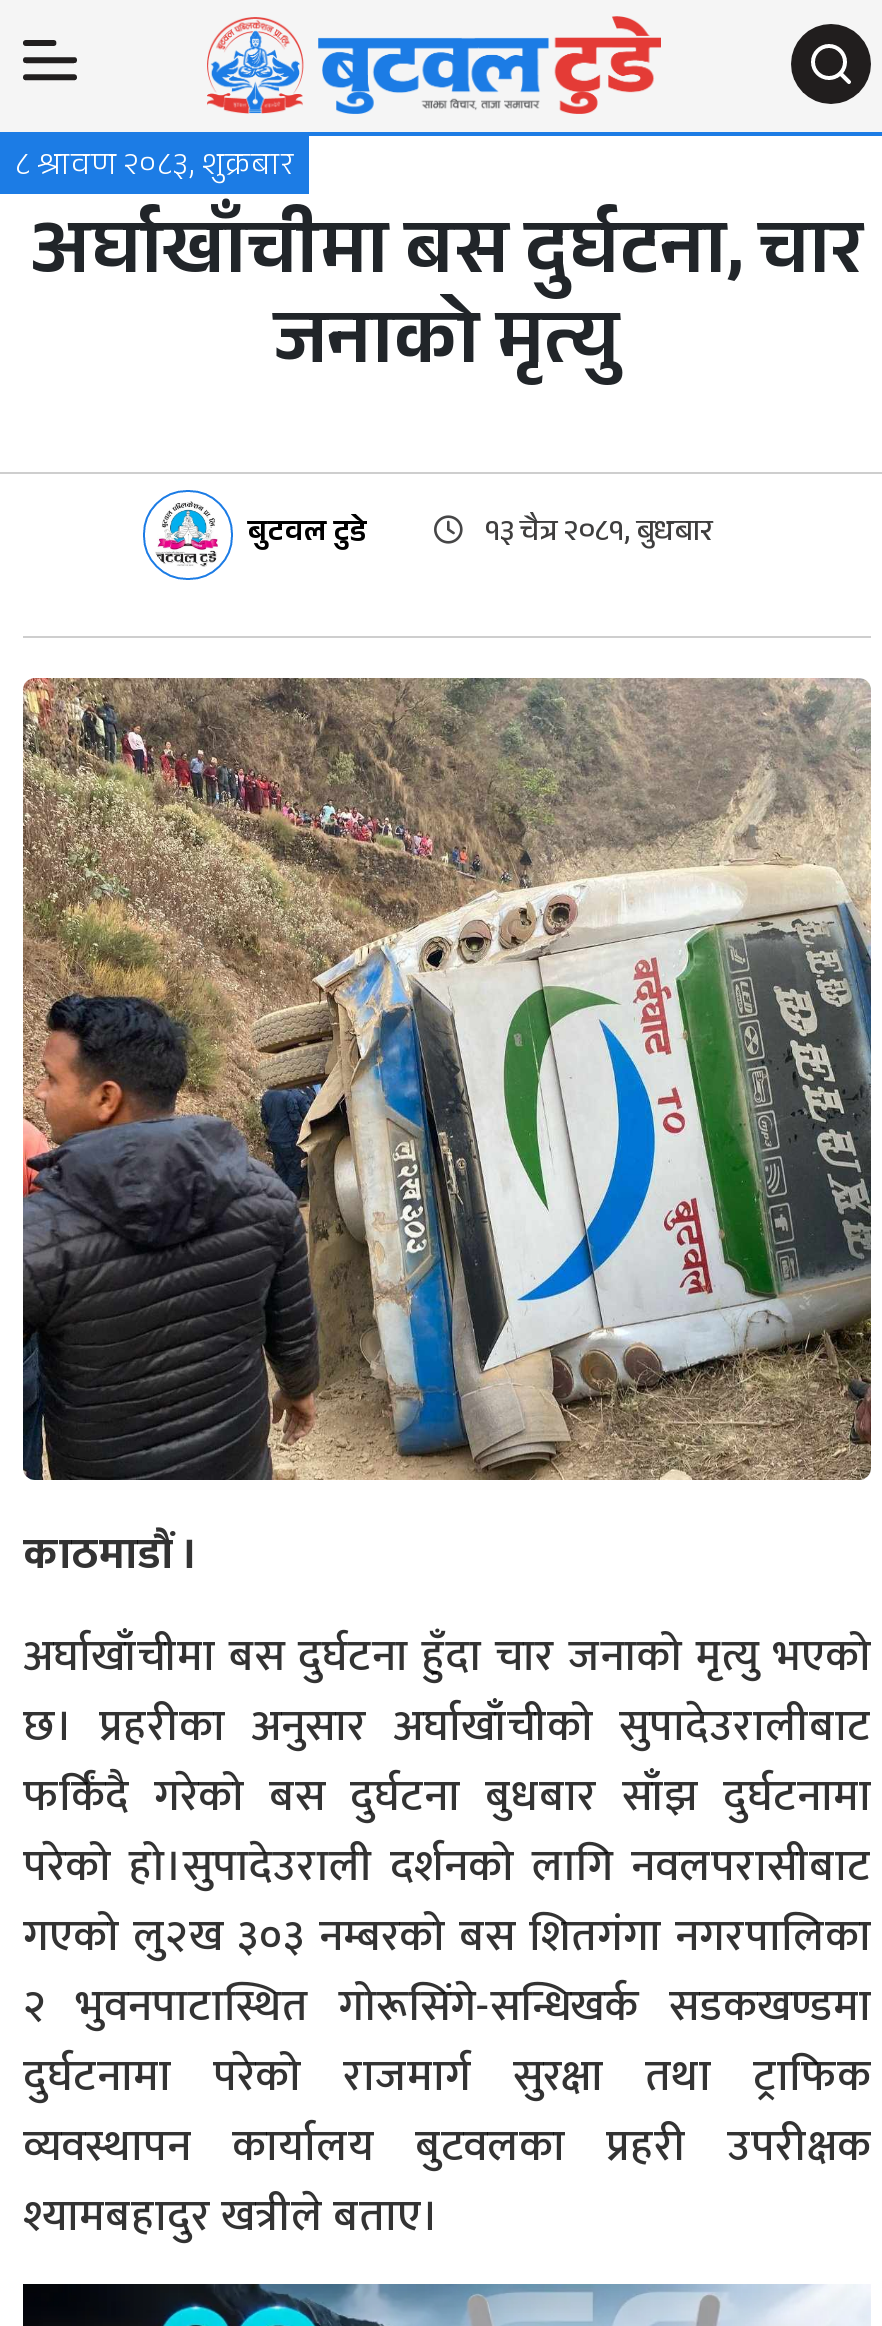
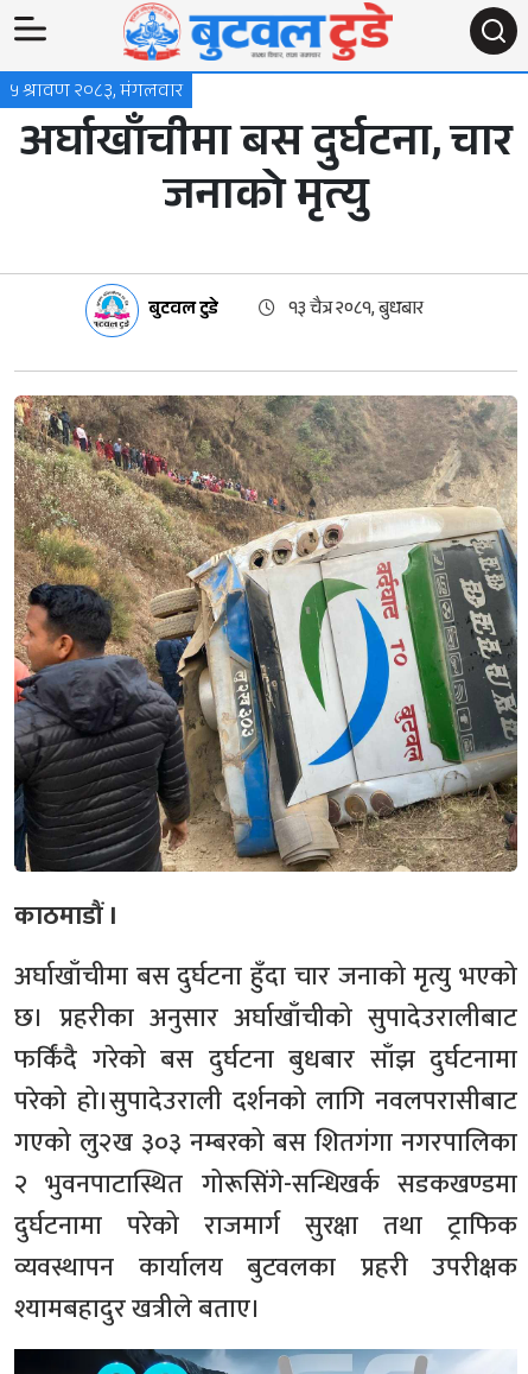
[15,142,293,196] ८ श्रावण २०८३, शुक्रबार -> [9,77,183,109] ५ श्रावण २०८३, मंगलवार

